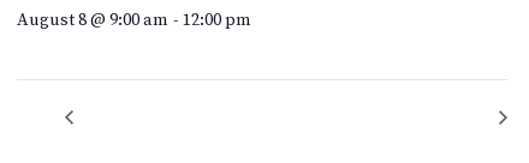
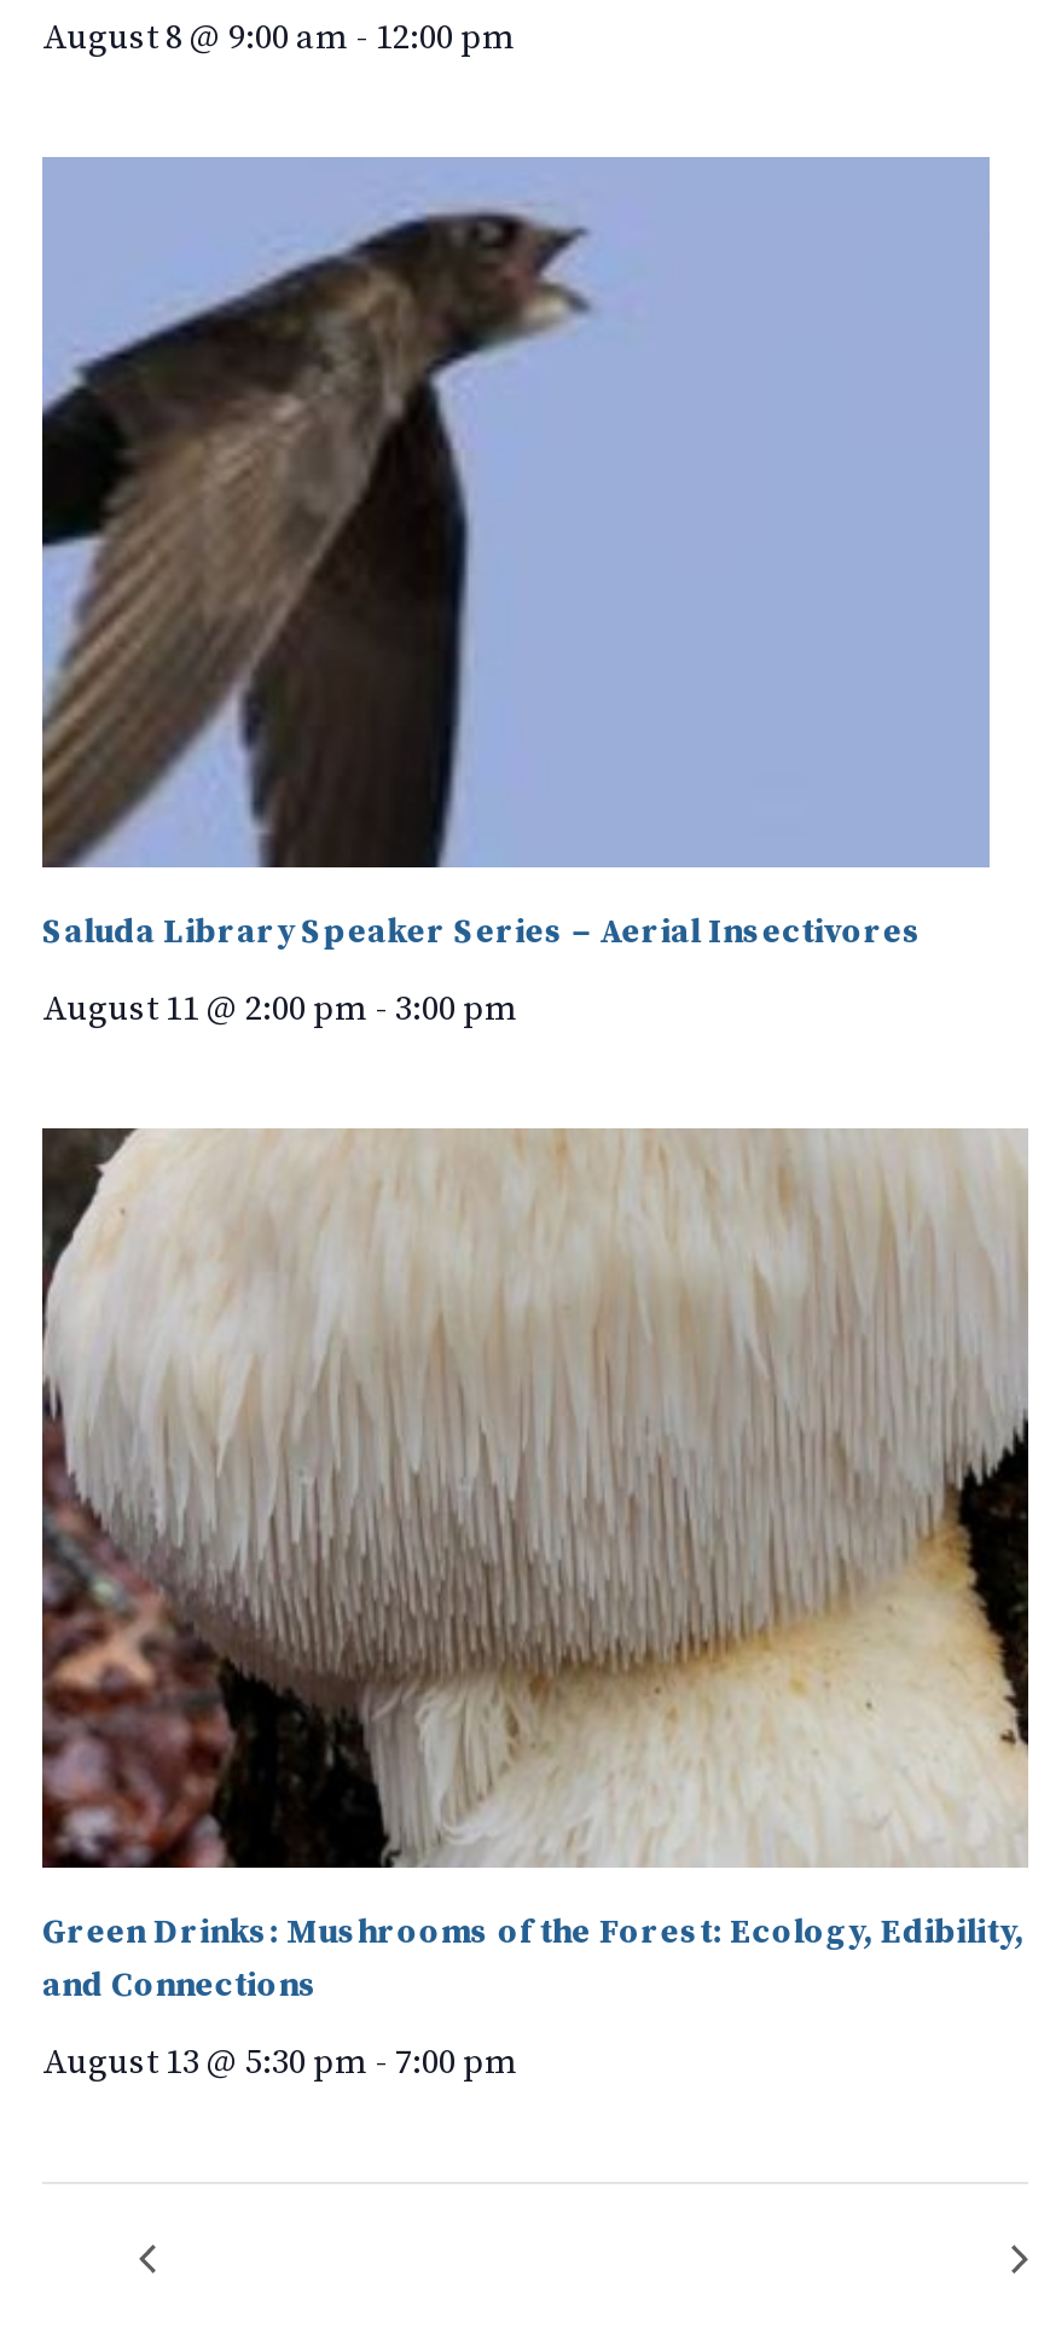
none -> [40,157,990,1030] [image] | Saluda Library Speaker Series – Aerial Insectivores | August 11 @ 2:00 pm - 3:00 pm
none -> [40,1126,1031,2083] [image] | Green Drinks: Mushrooms of the Forest: Ecology, Edibility, | and Connections | August 13 @ 5:30 pm - 7:00 pm

